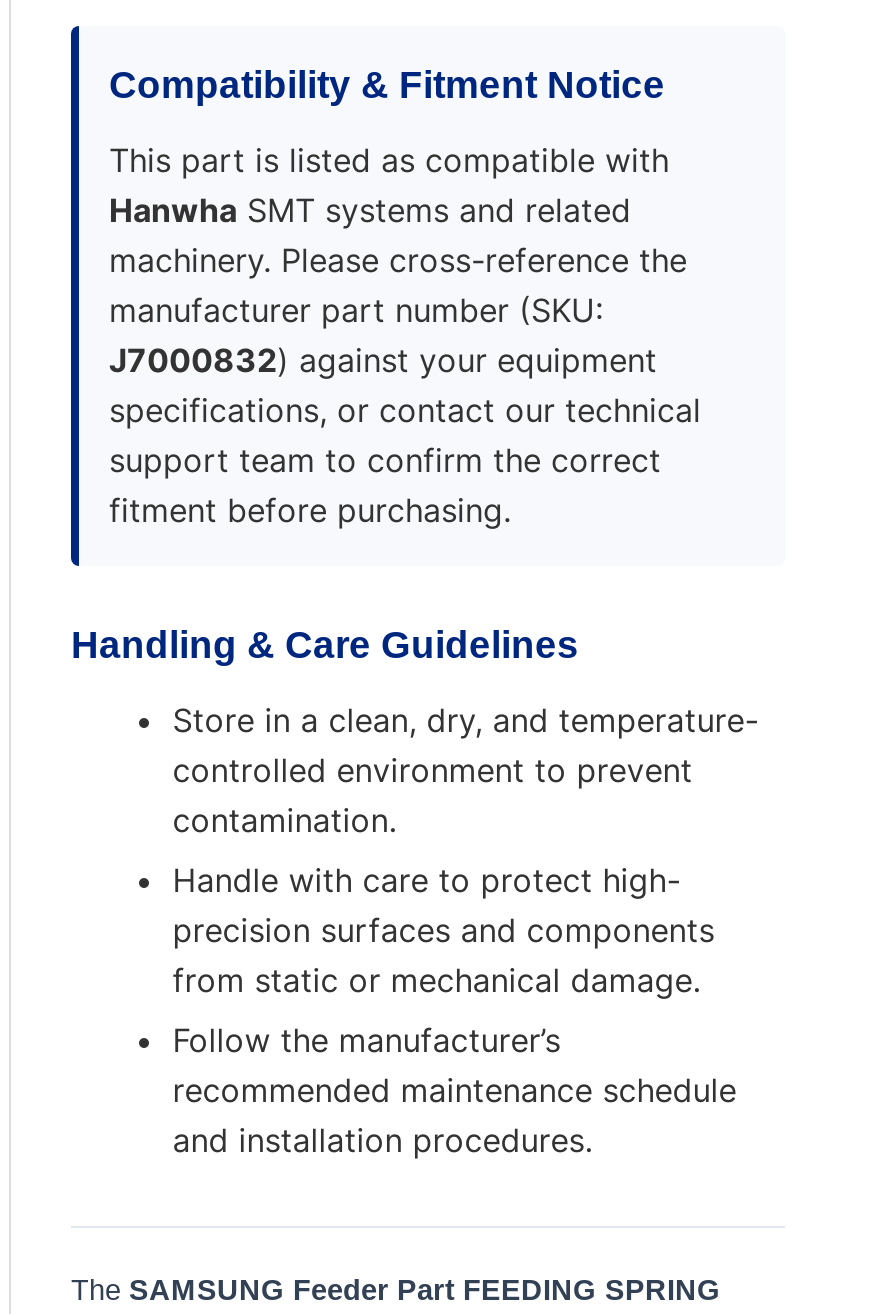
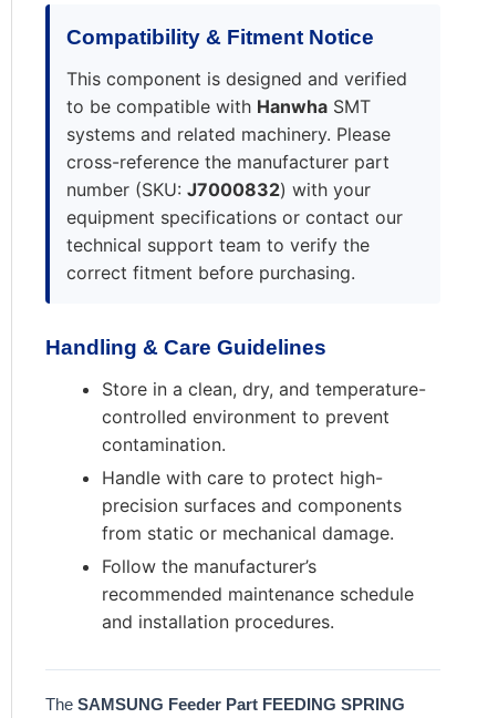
[109,139,701,529] This part is listed as compatible with | Hanwha SMT systems and related | machinery. Please cross-reference the | manufacturer part number (SKU: | J7000832) against your equipment | specifications, or contact our technical | support team to confirm the correct | fitment before purchasing. -> [66,67,407,283] This component is designed and verified | to be compatible with Hanwha SMT | systems and related machinery. Please | cross-reference the manufacturer part | number (SKU: J7000832) with your | equipment specifications or contact our | technical support team to verify the | correct fitment before purchasing.

